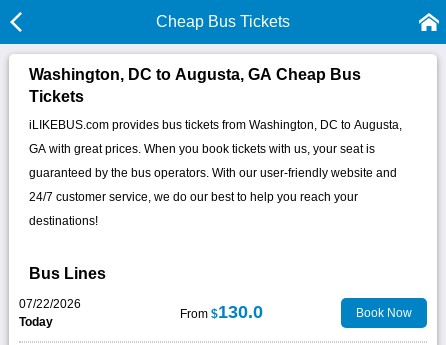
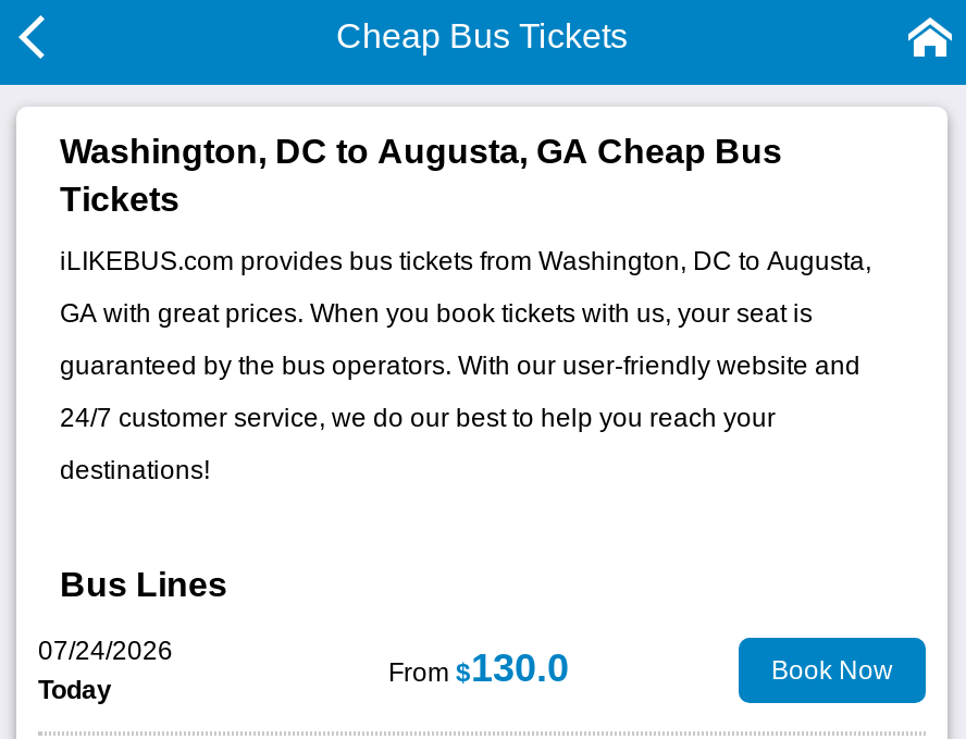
[19,297,81,311] 07/22/2026 -> [38,636,173,666] 07/24/2026

